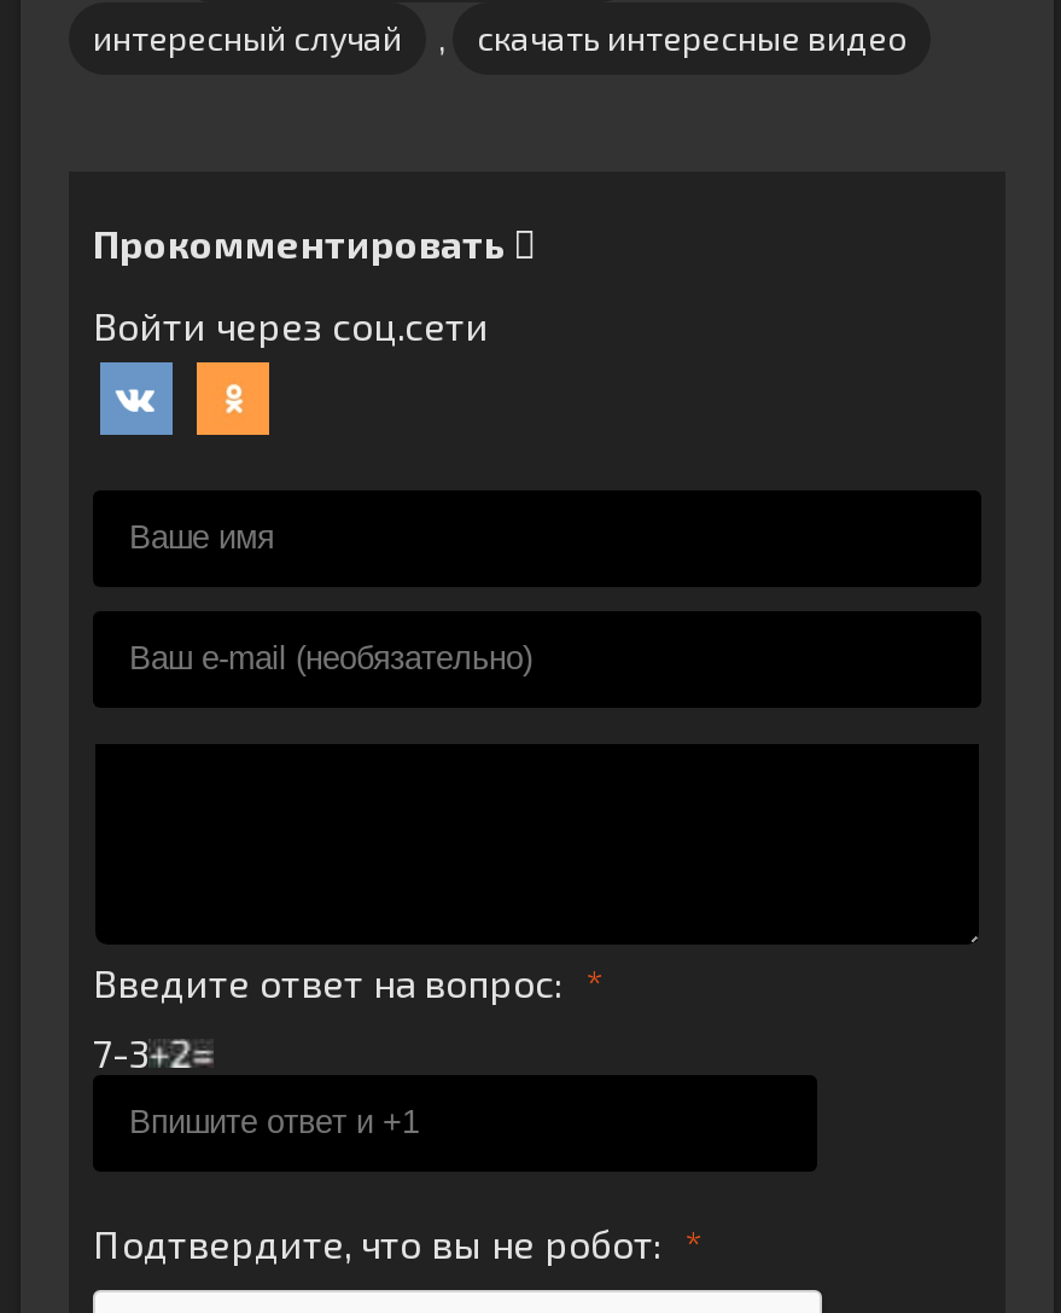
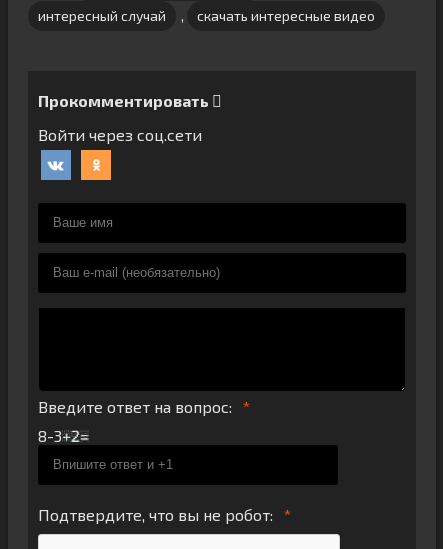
[93,1030,148,1076] 7-3 -> [38,426,62,445] 8-3

